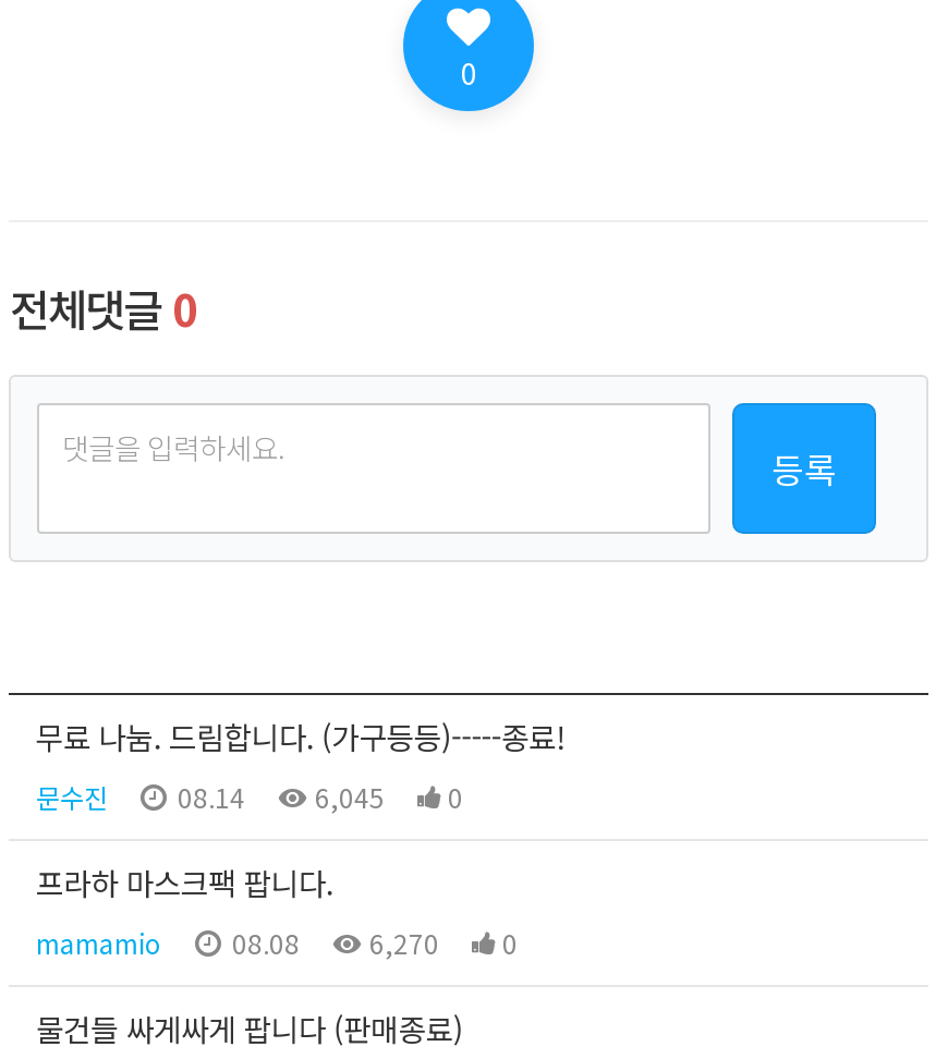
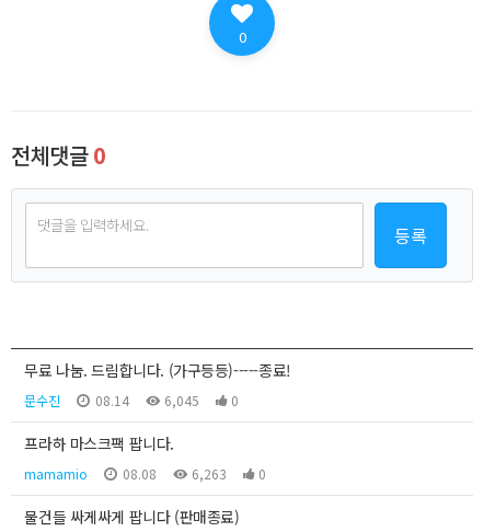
[36,923,517,960] mamamio 08.08 6,270 0 -> [25,464,267,482] mamamio 08.08 6,263 0

